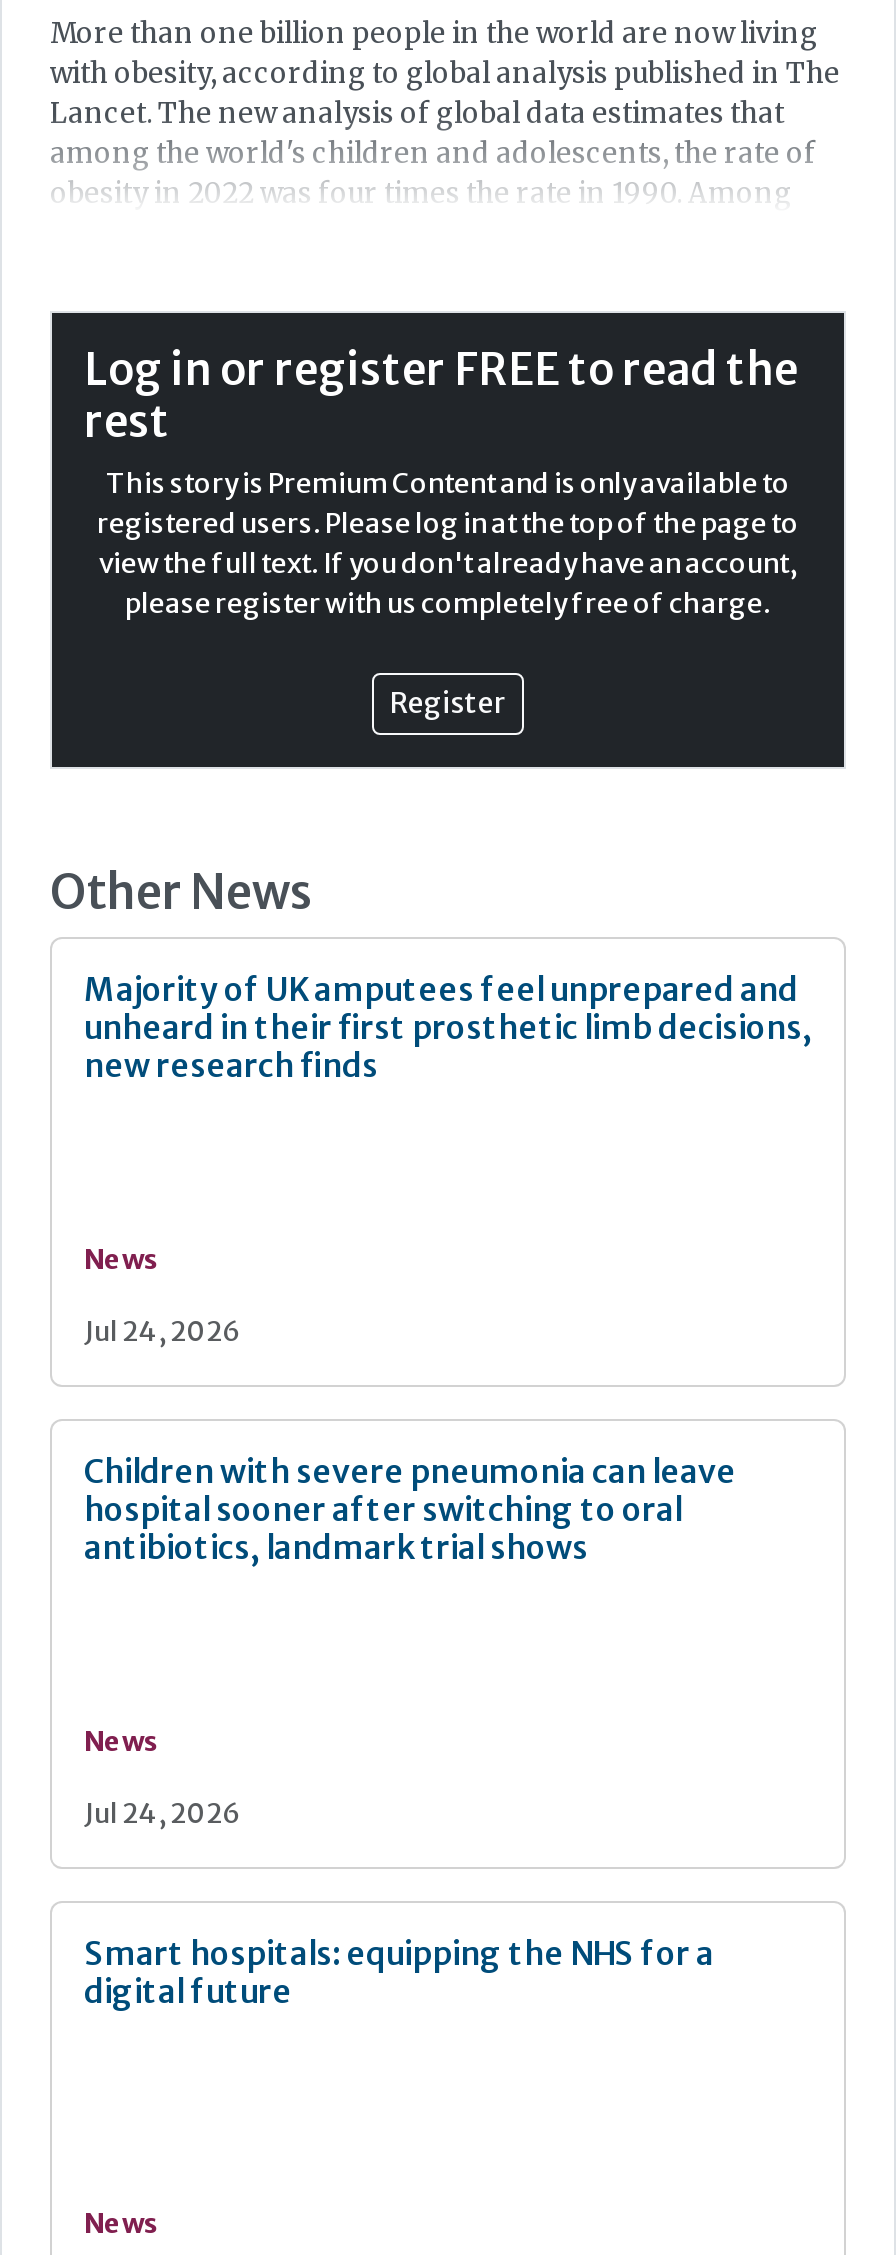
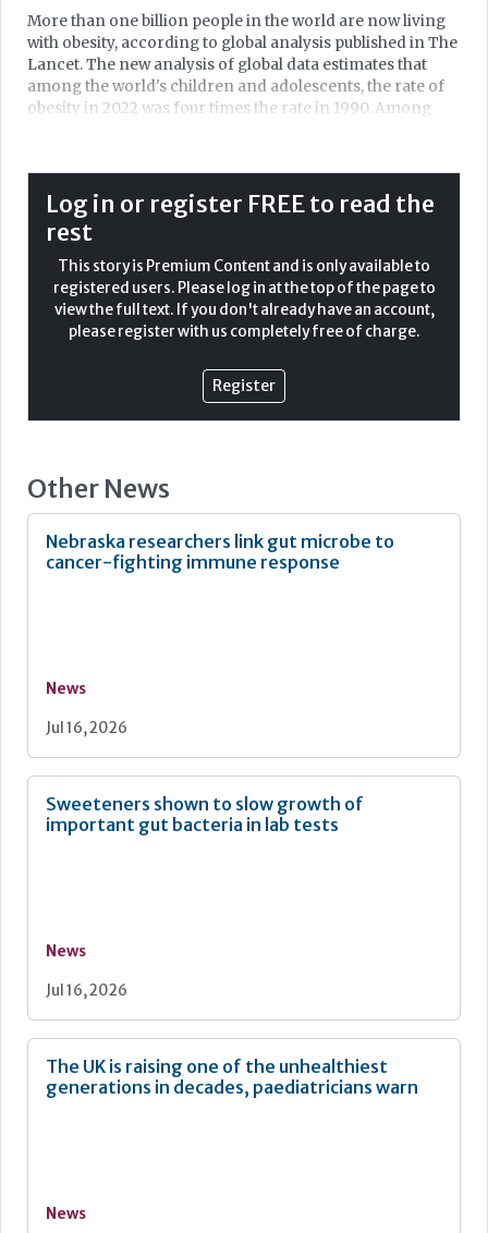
[84,969,812,1085] Majority of UK amputees feel unprepared and | unheard in their first prosthetic limb decisions, | new research finds -> [46,530,394,573] Nebraska researchers link gut microbe to | cancer-fighting immune response
[84,1315,240,1349] Jul 24, 2026 -> [46,719,127,737] Jul 16, 2026
[84,1451,736,1567] Children with severe pneumonia can leave | hospital sooner after switching to oral | antibiotics, landmark trial shows -> [46,793,364,835] Sweeteners shown to slow growth of | important gut bacteria in lab tests
[84,1797,240,1831] Jul 24, 2026 -> [46,981,127,1000] Jul 16, 2026
[84,1933,714,2011] Smart hospitals: equipping the NHS for a | digital future -> [46,1055,418,1098] The UK is raising one of the unhealthiest | generations in decades, paediatricians warn

